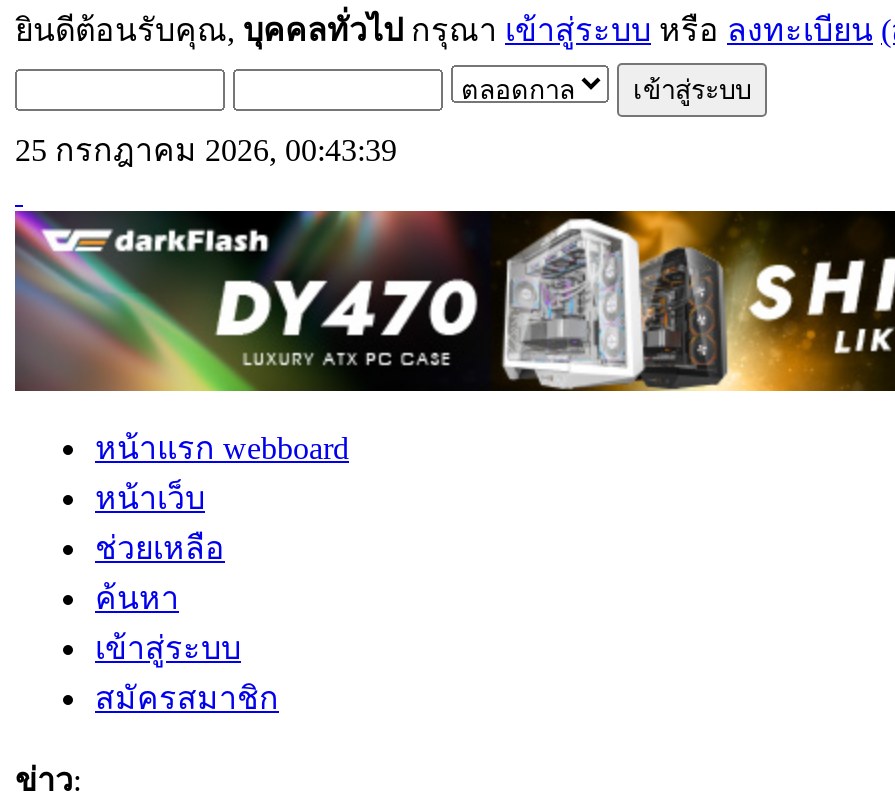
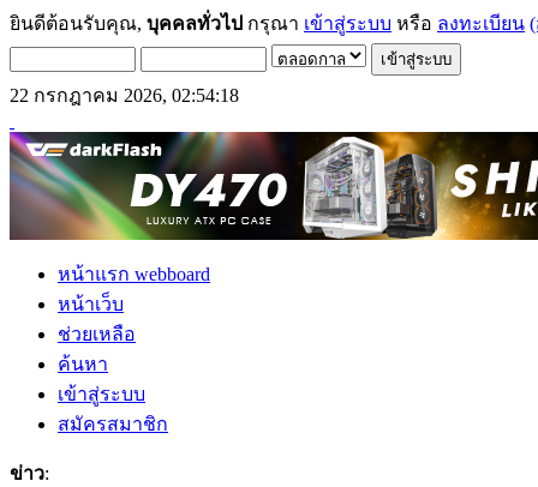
[15,133,397,167] 25 กรกฎาคม 2026, 00:43:39 -> [10,85,239,106] 22 กรกฎาคม 2026, 02:54:18

